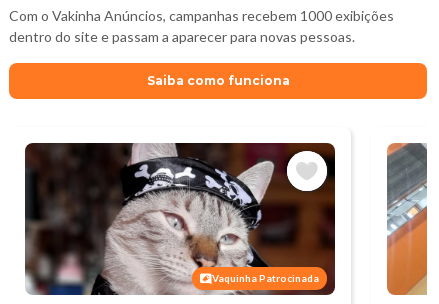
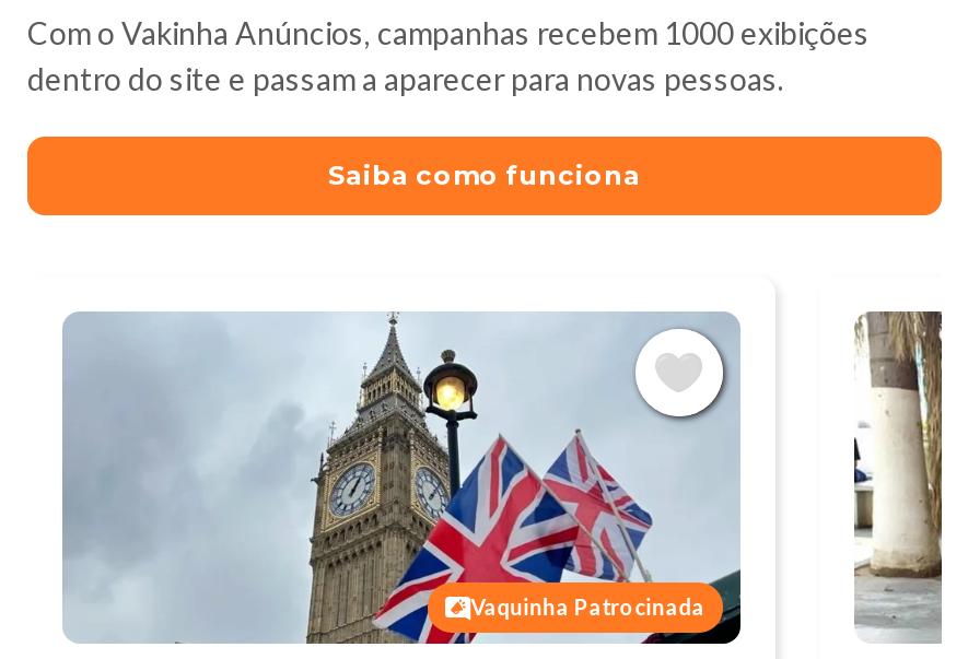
[24,142,336,296] [image] -> [62,311,743,646] [image]
[386,143,428,296] [image] -> [854,309,944,644] [image]

